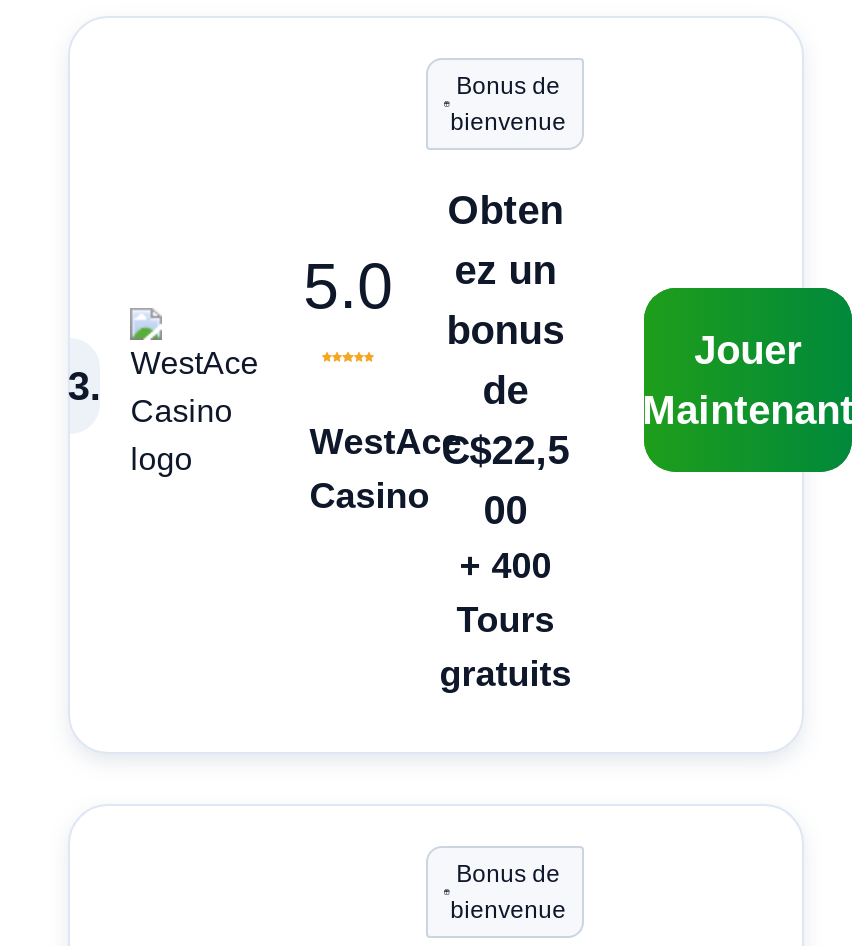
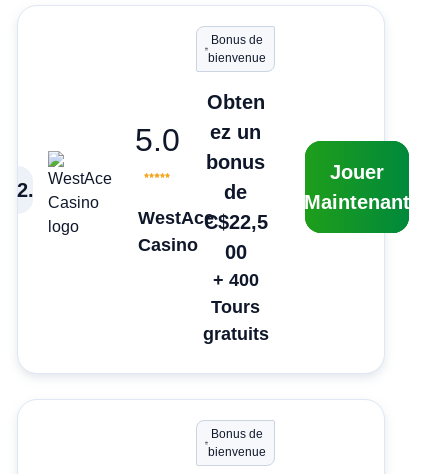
[68,363,102,407] 3. -> [17,178,34,200] 2.

